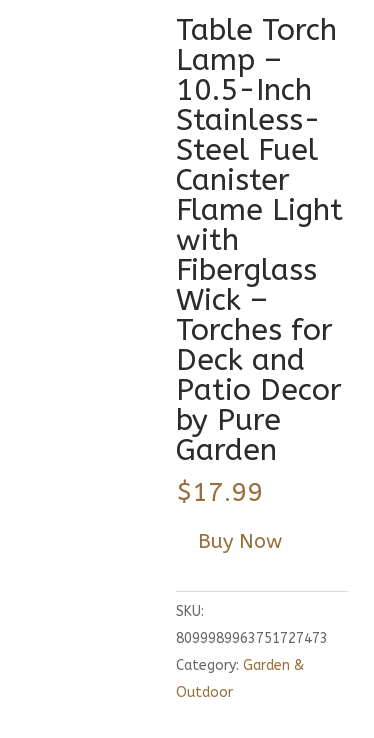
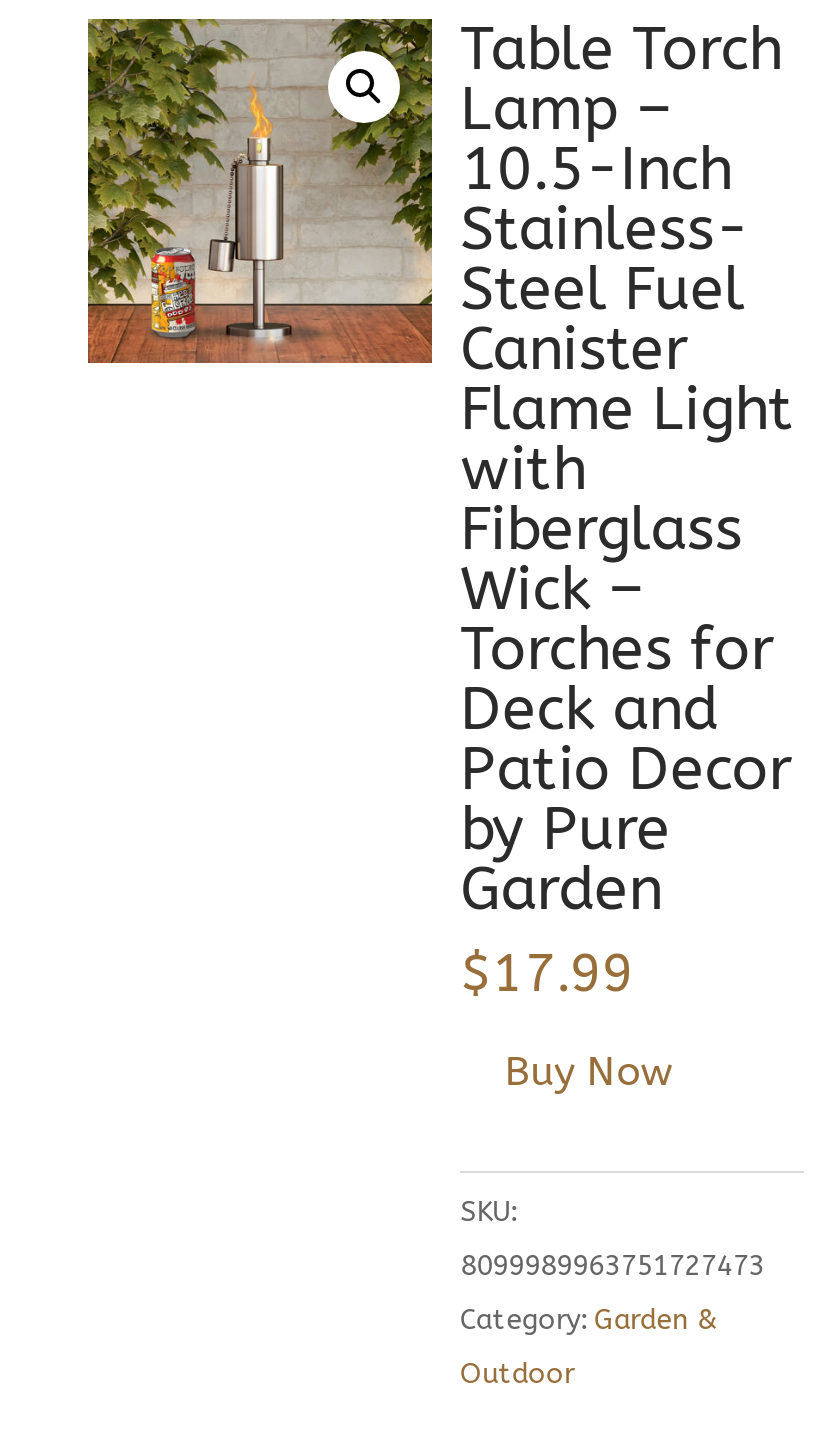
none -> [86,17,434,365] [image]

